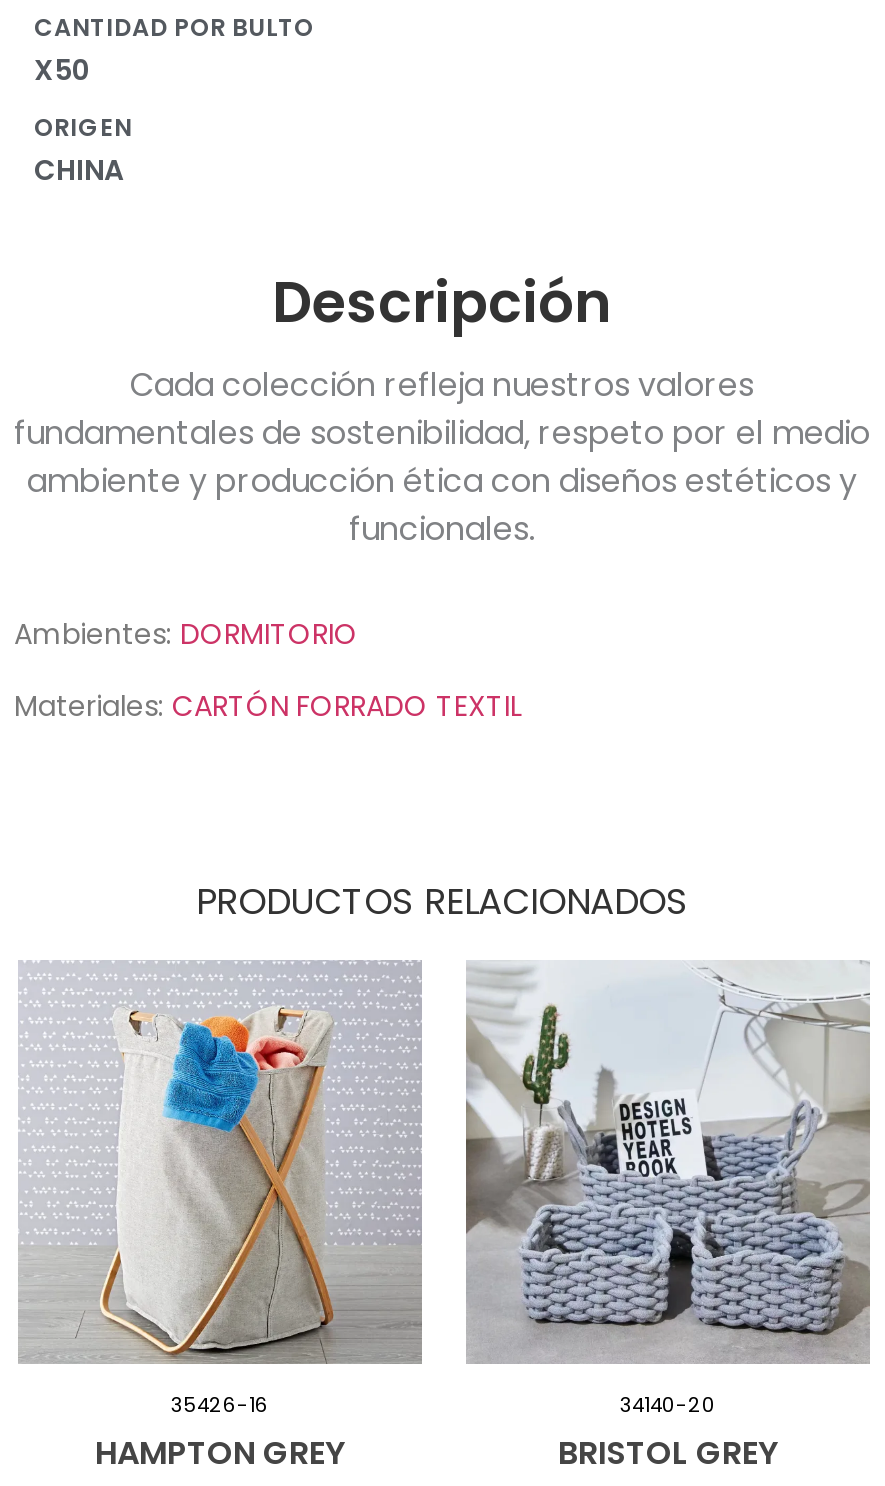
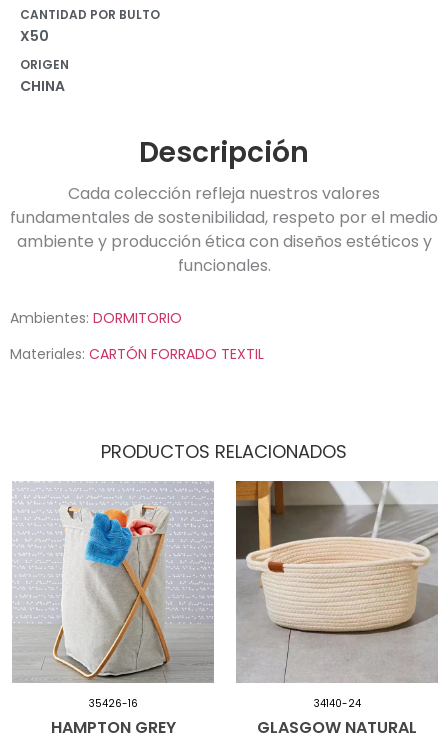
[464,960,870,1475] [image] | 34140-20 | BRISTOL GREY -> [235,480,438,739] [image] | 34140-24 | GLASGOW NATURAL

